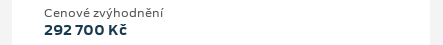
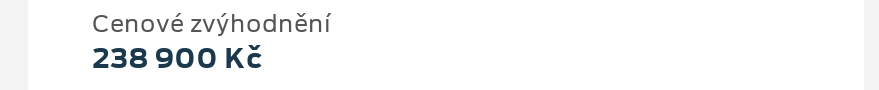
[44,20,127,40] 292 700 Kč -> [92,39,262,79] 238 900 Kč

